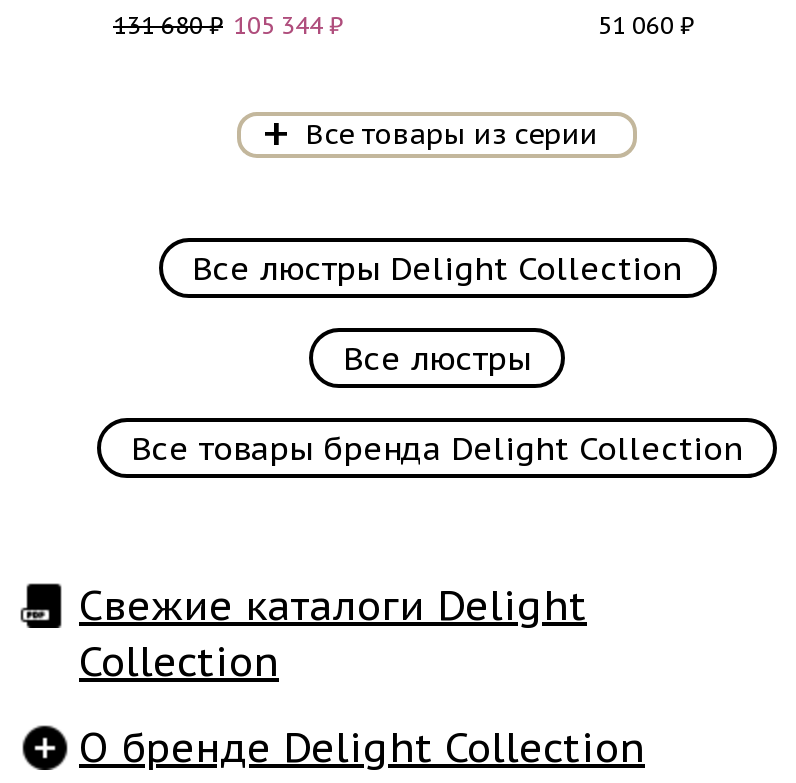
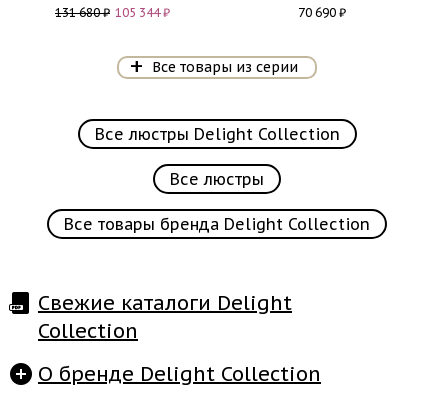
[598,9,694,39] 51 060 ₽ -> [297,5,345,20] 70 690 ₽

